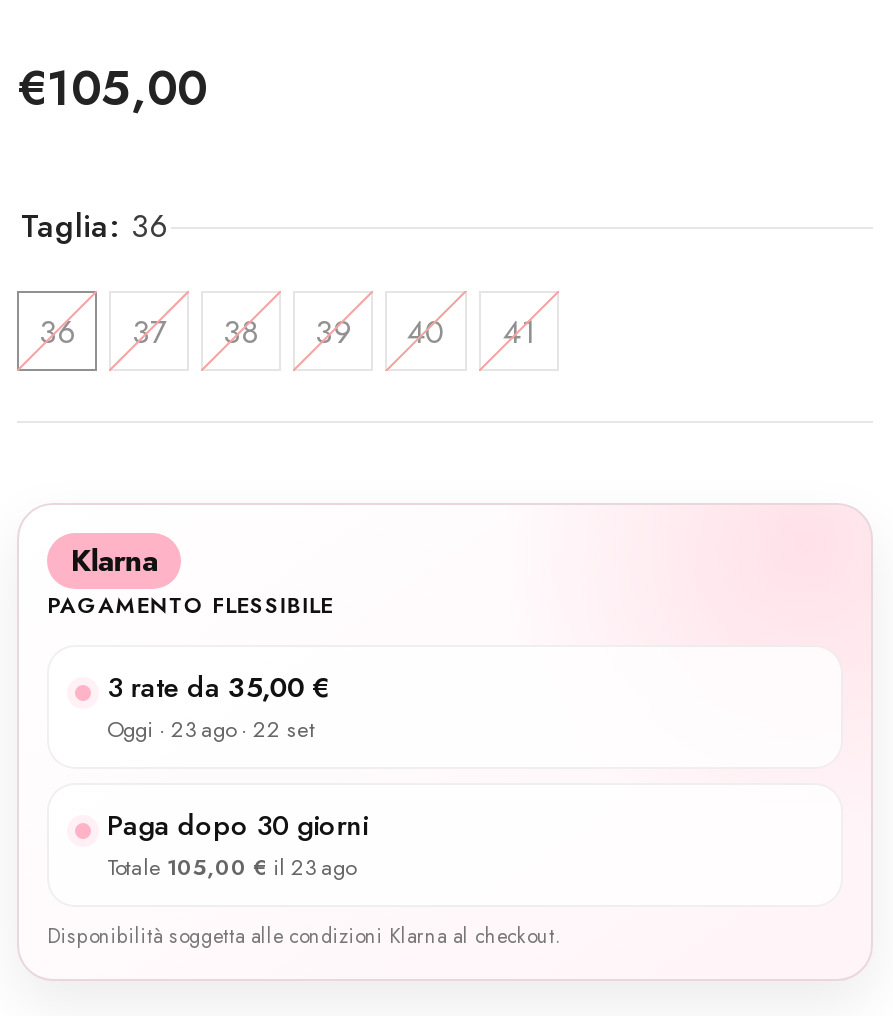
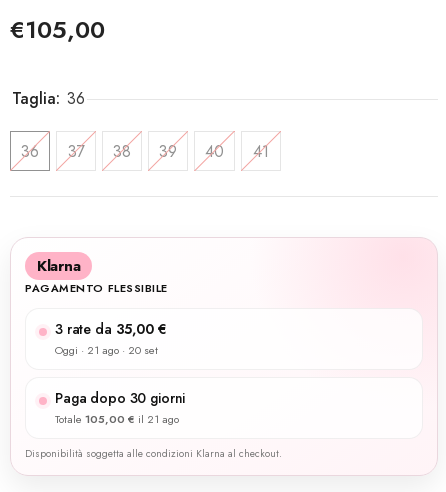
[107,713,315,745] Oggi · 23 ago · 22 set -> [55,342,158,358] Oggi · 21 ago · 20 set
[107,851,355,883] Totale 105,00 €il 23 ago -> [55,411,179,427] Totale 105,00 €il 21 ago

